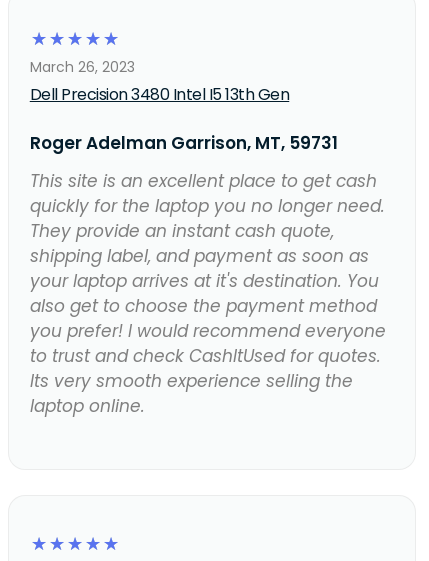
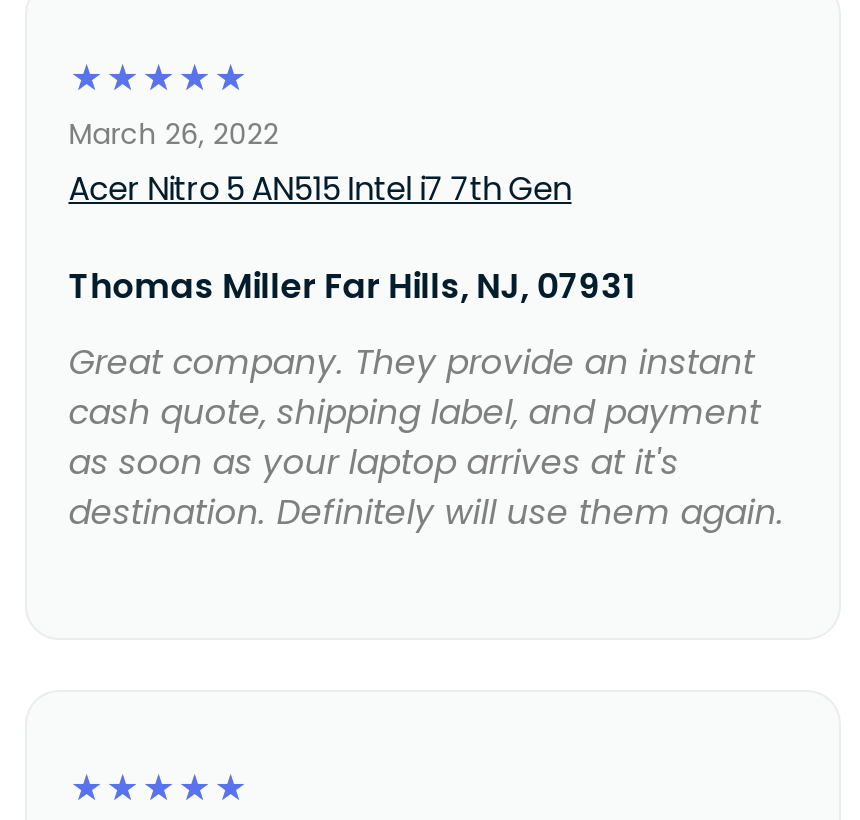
[30,56,135,76] March 26, 2023 -> [69,113,279,153] March 26, 2022
[30,82,289,105] Dell Precision 3480 Intel I5 13th Gen -> [69,165,571,211] Acer Nitro 5 AN515 Intel i7 7th Gen
[30,130,338,154] Roger Adelman Garrison, MT, 59731 -> [69,261,635,309] Thomas Miller Far Hills, NJ, 07931
[30,168,386,417] This site is an excellent place to get cash | quickly for the laptop you no longer need. | They provide an instant cash quote, | shipping label, and payment as soon as | your laptop arrives at it's destination. You | also get to choose the payment method | you prefer! I would recommend everyone | to trust and check CashItUsed for quotes. | Its very smooth experience selling the | laptop online. -> [69,337,785,535] Great company. They provide an instant | cash quote, shipping label, and payment | as soon as your laptop arrives at it's | destination. Definitely will use them again.

